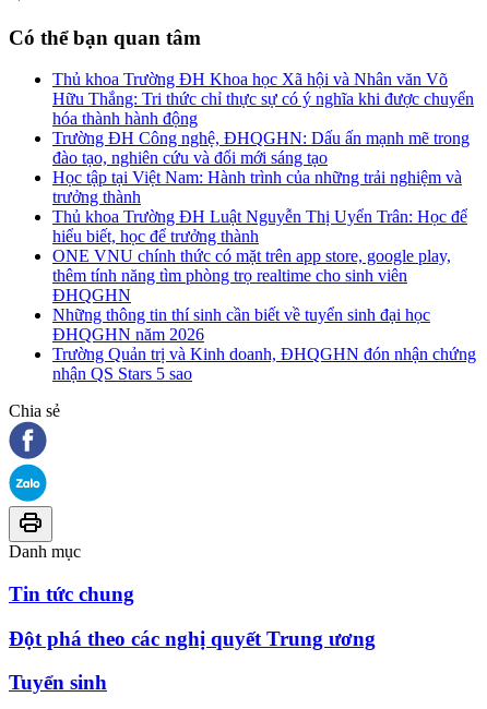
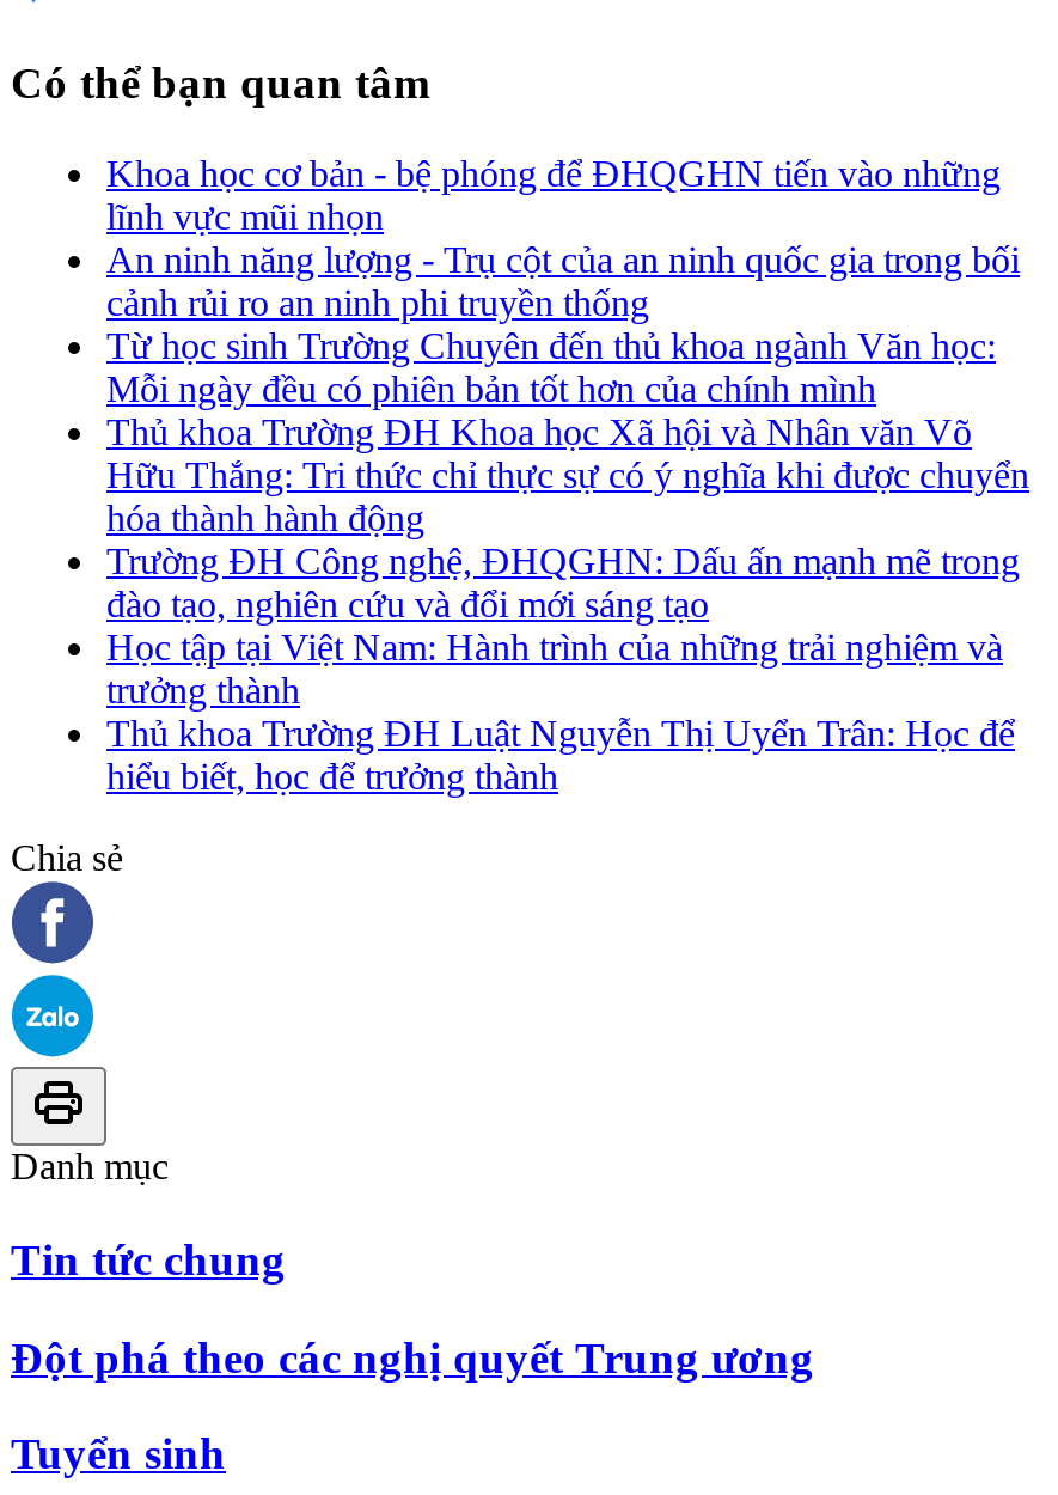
none -> [106,154,1020,410] Khoa học cơ bản - bệ phóng để ĐHQGHN tiến vào những | lĩnh vực mũi nhọn | An ninh năng lượng - Trụ cột của an ninh quốc gia trong bối | cảnh rủi ro an ninh phi truyền thống | Từ học sinh Trường Chuyên đến thủ khoa ngành Văn học: | Mỗi ngày đều có phiên bản tốt hơn của chính mình
moved [52,70,474,246] -> [106,412,1029,797]: Thủ khoa Trường ĐH Khoa học Xã hội và Nhân văn Võ | Hữu Thắng: Tri thức chỉ thực sự có ý nghĩa khi được chuyển | hóa thành hành động | ... | Thủ khoa Trường ĐH Luật Nguyễn Thị Uyển Trân: Học để | hiểu biết, học để trưởng thành
[52,247,476,383] ONE VNU chính thức có mặt trên app store, google play, | thêm tính năng tìm phòng trọ realtime cho sinh viên | ĐHQGHN | Những thông tin thí sinh cần biết về tuyển sinh đại học | ĐHQGHN năm 2026 | Trường Quản trị và Kinh doanh, ĐHQGHN đón nhận chứng | nhận QS Stars 5 sao -> none

